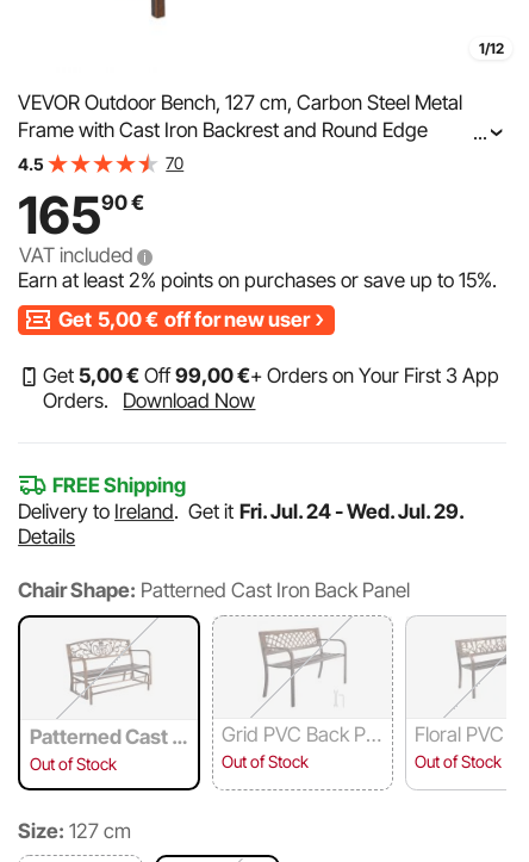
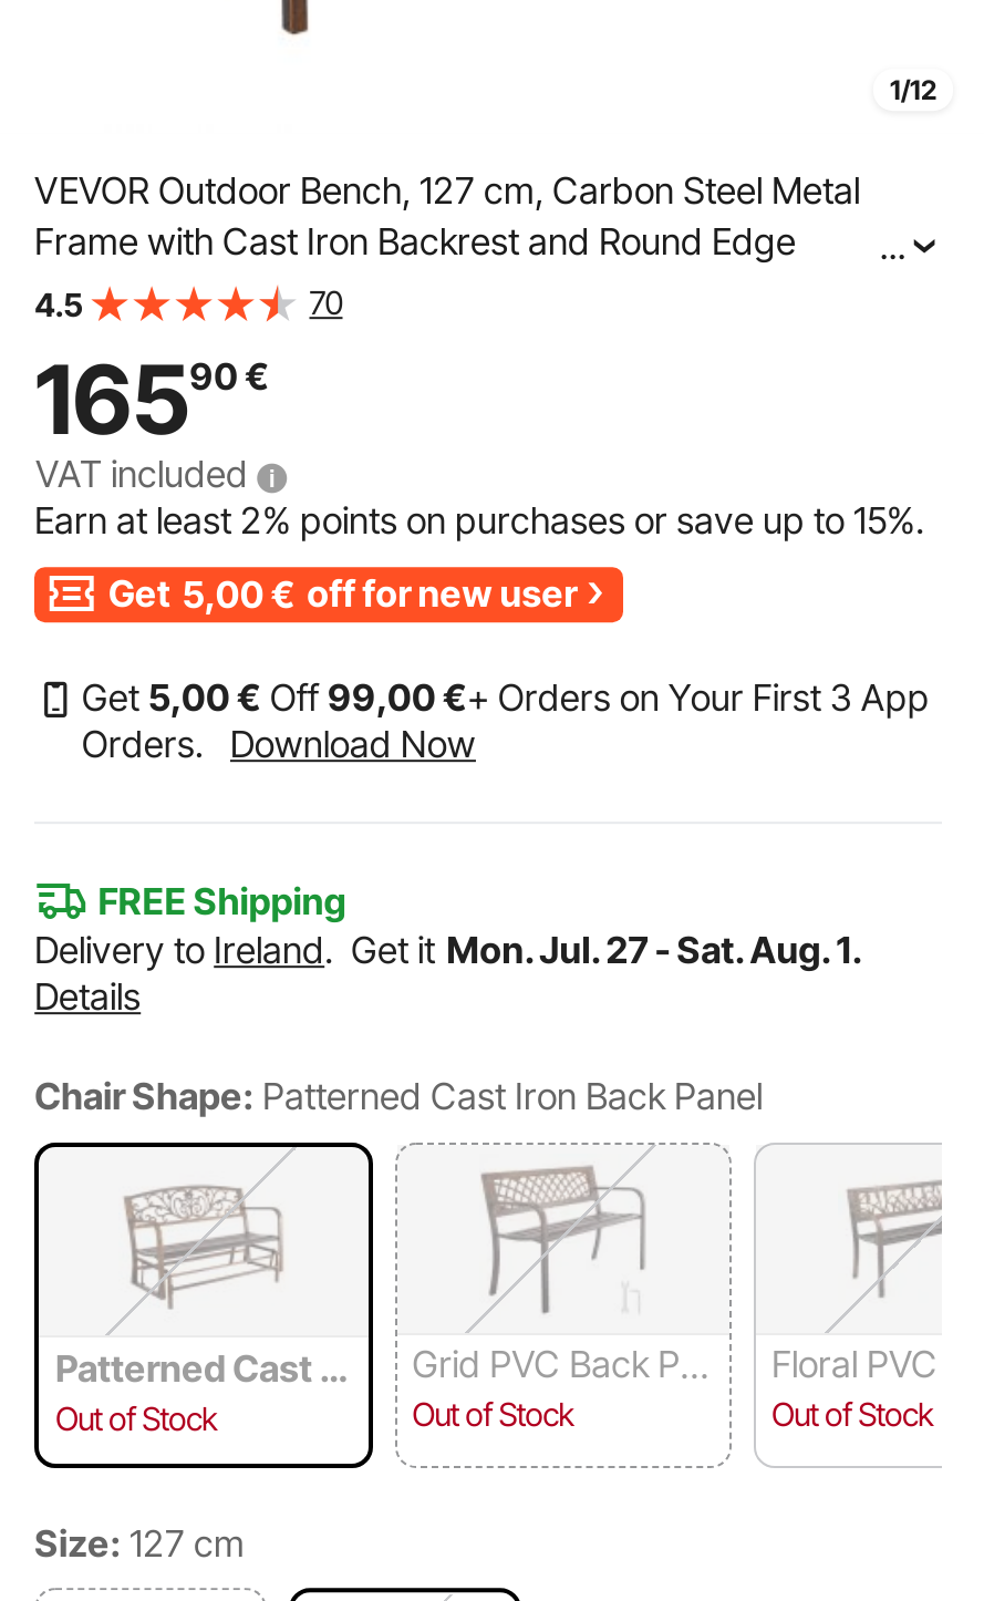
[18,500,464,524] Delivery to Ireland. Get it Fri. Jul. 24 - Wed. Jul. 29. -> [35,928,861,973] Delivery to Ireland. Get it Mon. Jul. 27 - Sat. Aug. 1.

